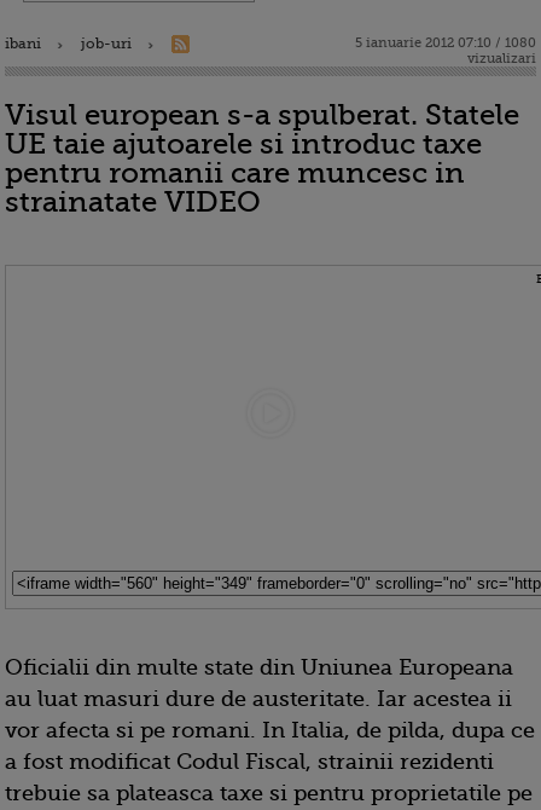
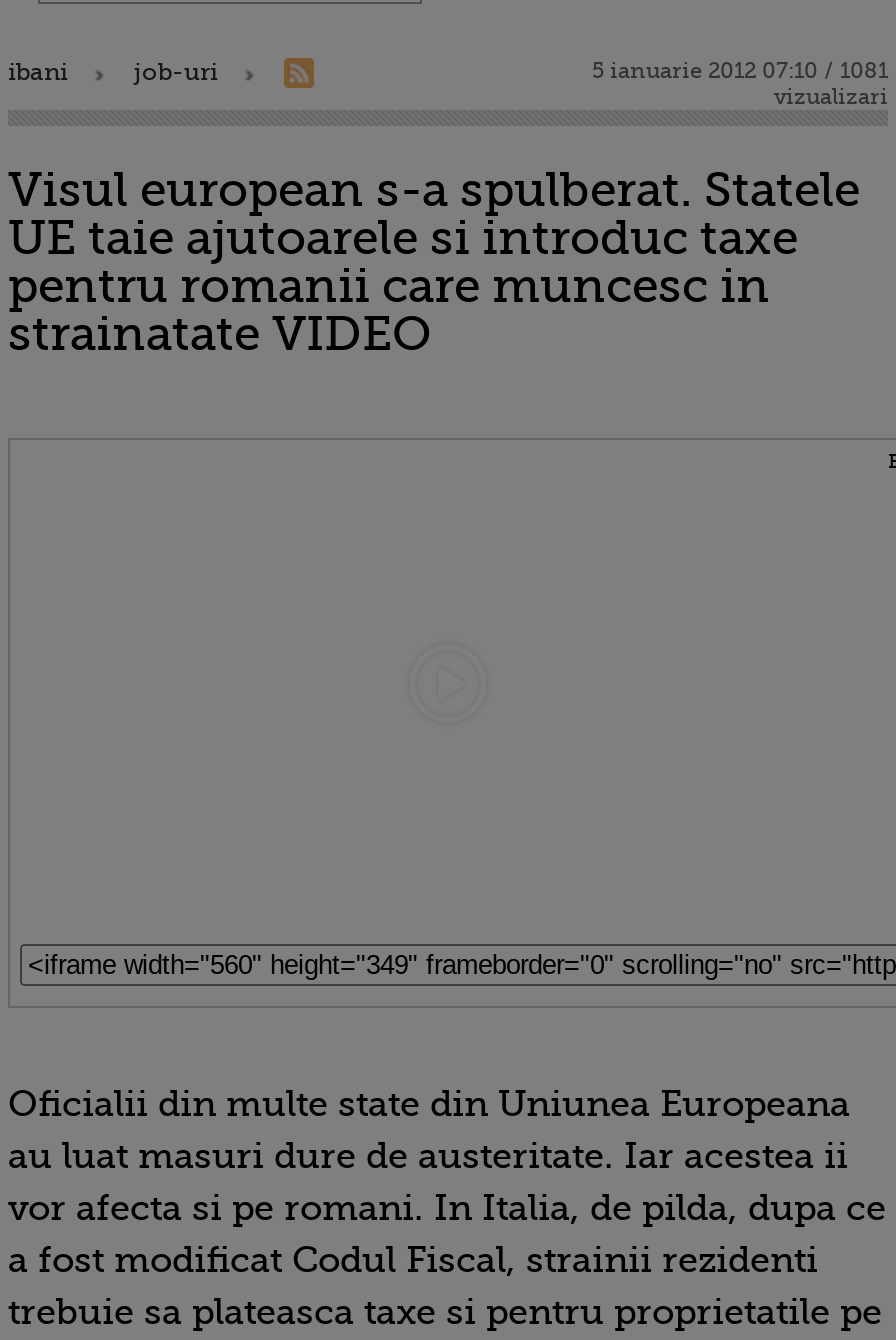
[355,35,536,51] 5 ianuarie 2012 07:10 / 1080 -> [592,58,888,84] 5 ianuarie 2012 07:10 / 1081

